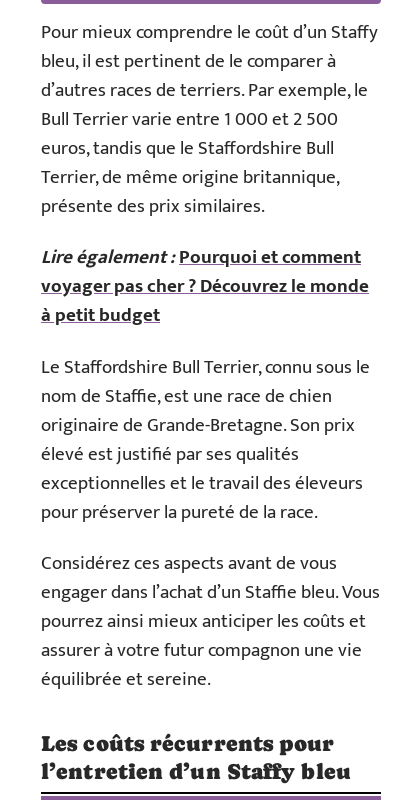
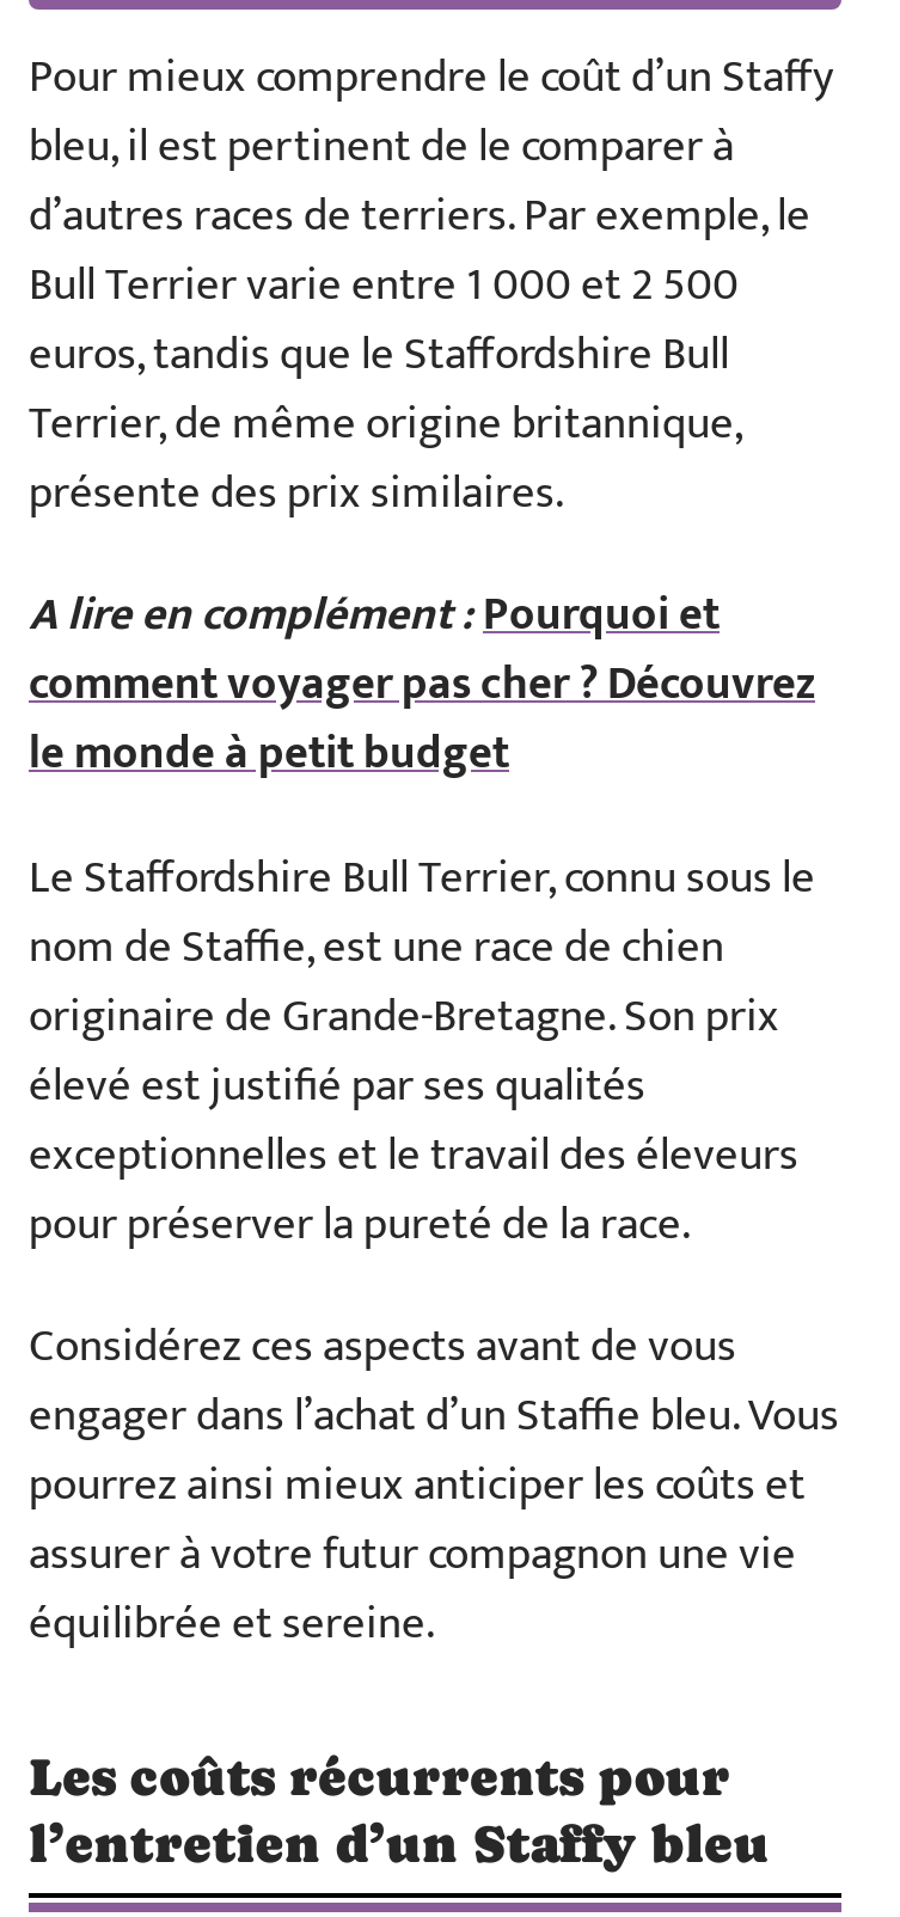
[41,242,369,331] Lire également : Pourquoi et comment | voyager pas cher ? Découvrez le monde | à petit budget -> [29,578,815,791] A lire en complément : Pourquoi et | comment voyager pas cher ? Découvrez | le monde à petit budget

